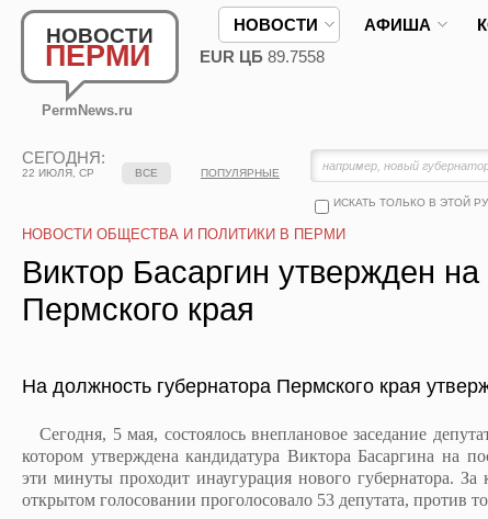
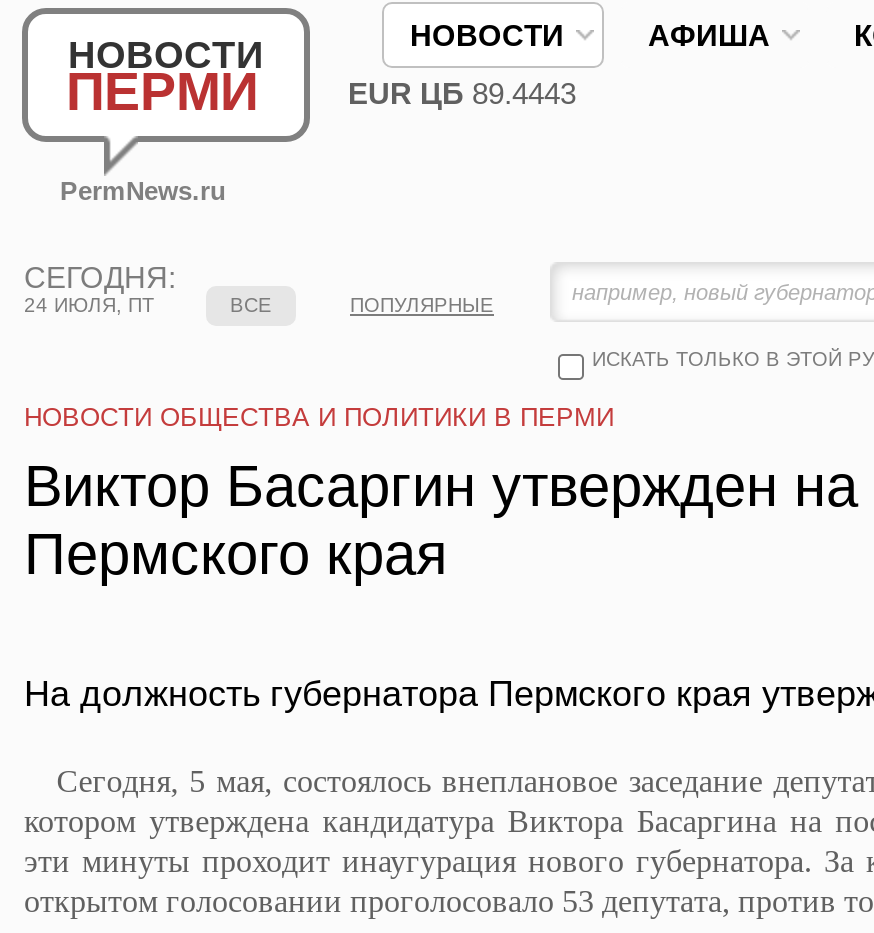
[200,47,325,66] EUR ЦБ 89.7558 -> [348,76,576,110] EUR ЦБ 89.4443
[22,167,94,179] 22 ИЮЛЯ, СР -> [24,294,154,316] 24 ИЮЛЯ, ПТ

